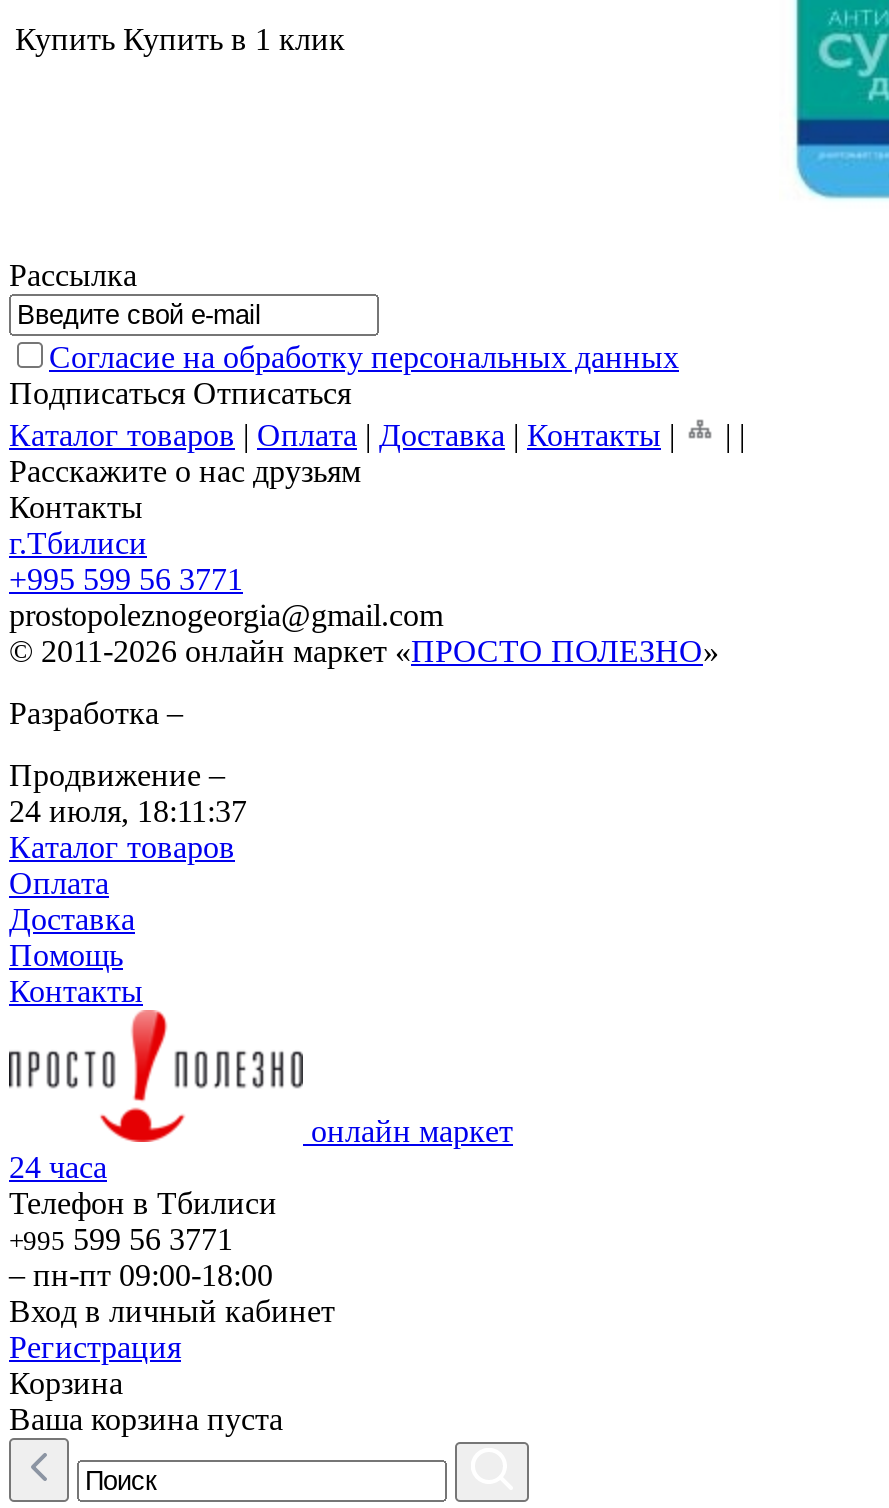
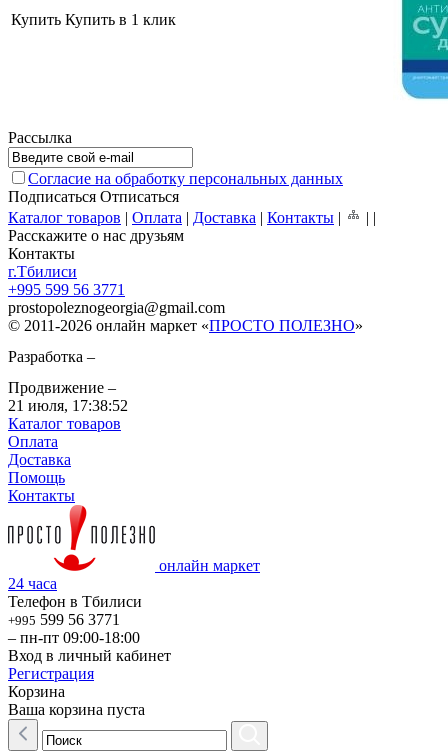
[9,794,247,828] 24 июля, 18:11:37 -> [8,397,128,414] 21 июля, 17:38:52

